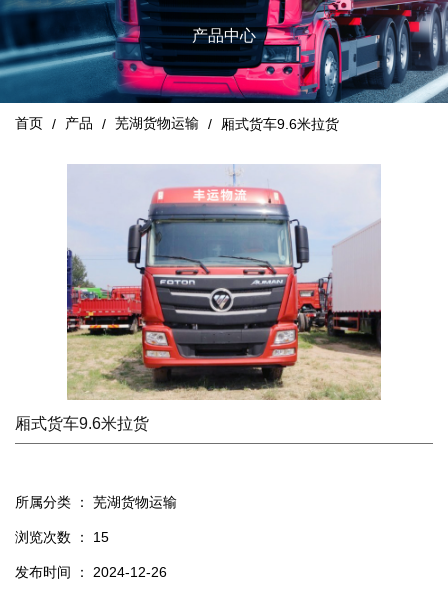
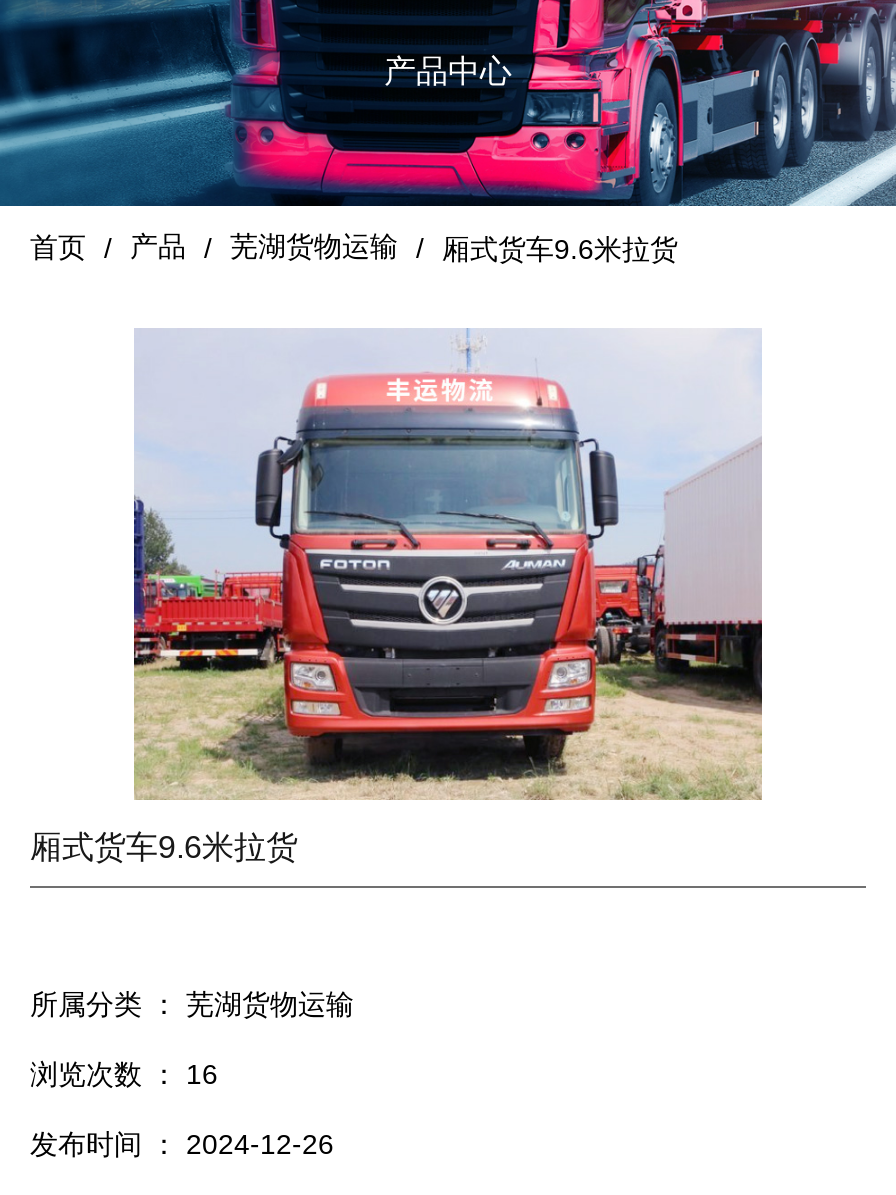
[15,529,109,545] 浏览次数 ：15 -> [30,1058,218,1090] 浏览次数 ：16

